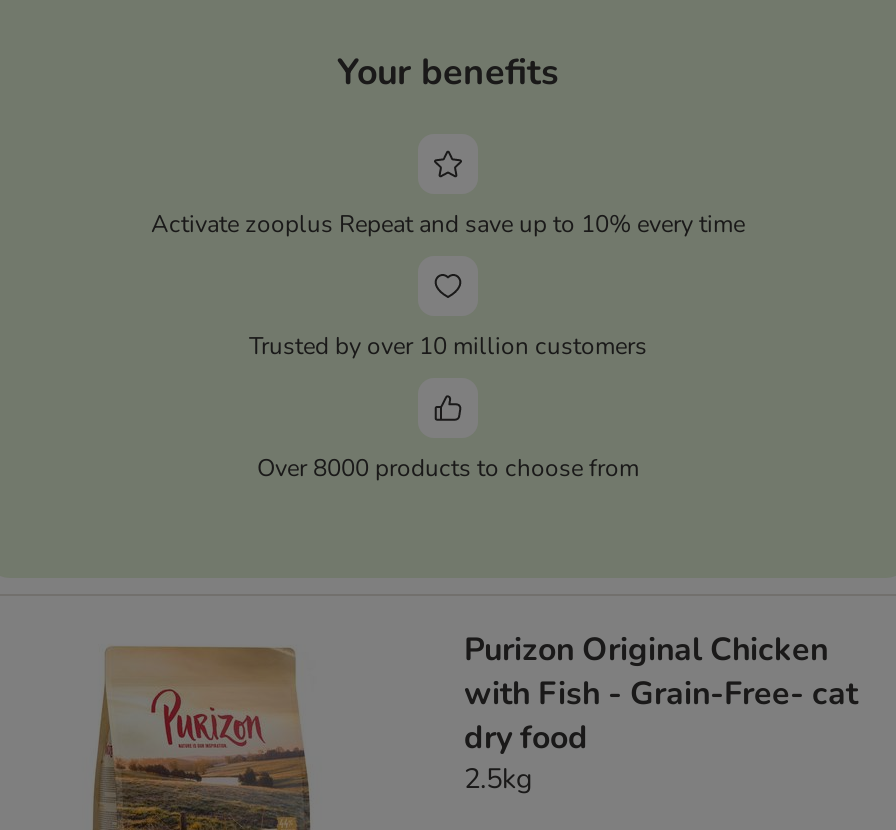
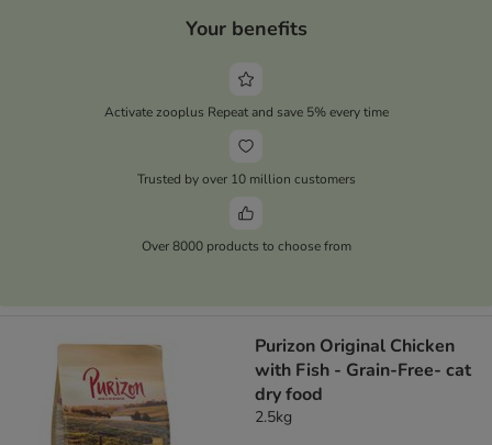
[151,207,745,239] Activate zooplus Repeat and save up to 10% every time -> [104,103,388,120] Activate zooplus Repeat and save 5% every time

